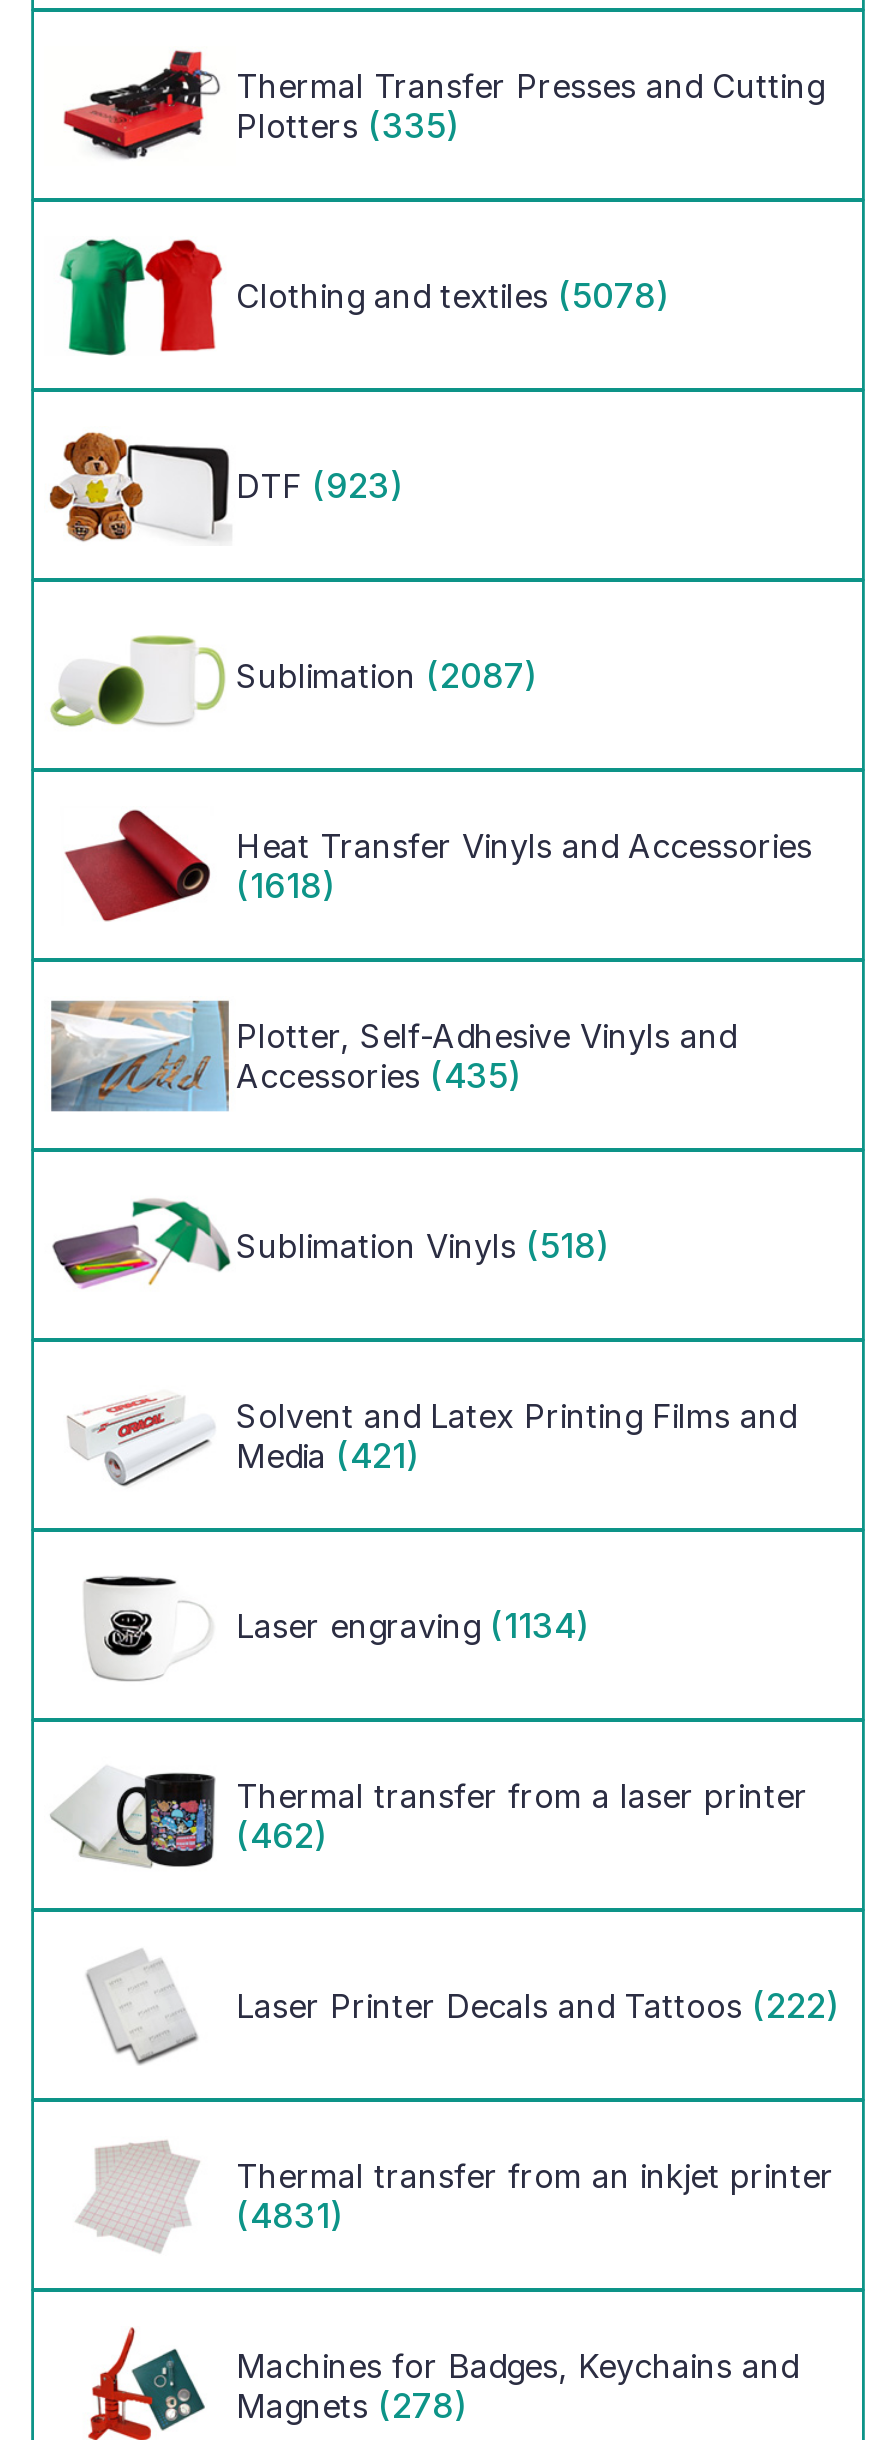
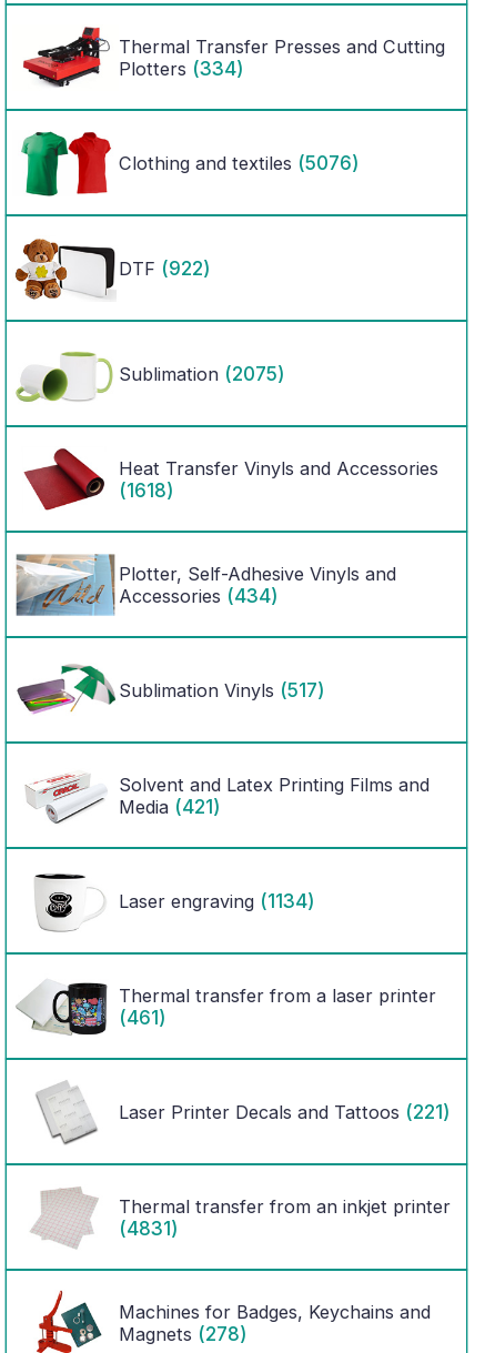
[236,103,460,145] Plotters (335) -> [119,56,244,79] Plotters (334)
[236,273,670,315] Clothing and textiles (5078) -> [119,150,360,174] Clothing and textiles (5076)
[236,463,404,505] DTF (923) -> [119,256,211,279] DTF (922)
[236,653,538,695] Sublimation (2087) -> [119,361,285,385] Sublimation (2075)
[236,1053,522,1095] Accessories (435) -> [119,583,279,607] Accessories (434)
[236,1223,610,1265] Sublimation Vinyls (518) -> [119,678,325,701] Sublimation Vinyls (517)
[236,1813,328,1855] (462) -> [119,1005,166,1028] (461)
[236,1983,840,2025] Laser Printer Decals and Tattoos (222) -> [119,1099,451,1123] Laser Printer Decals and Tattoos (221)

